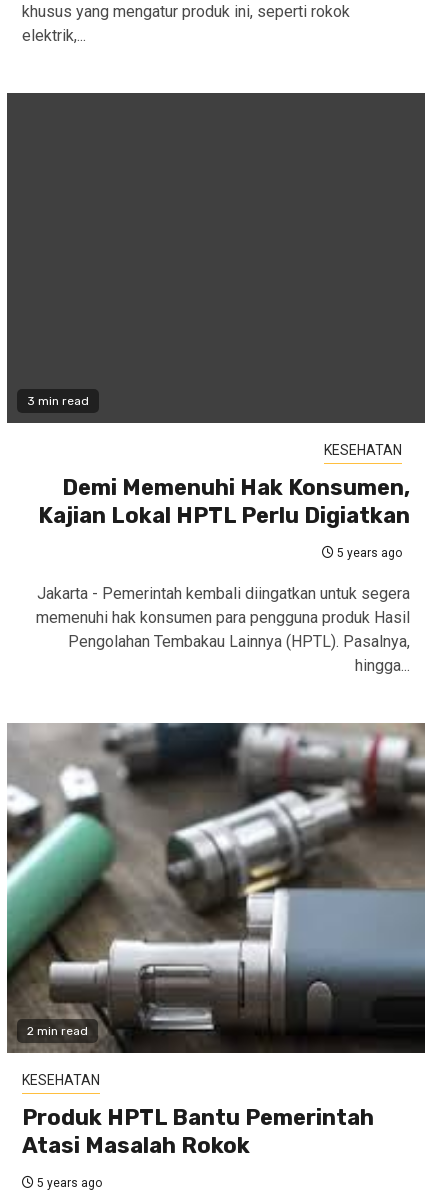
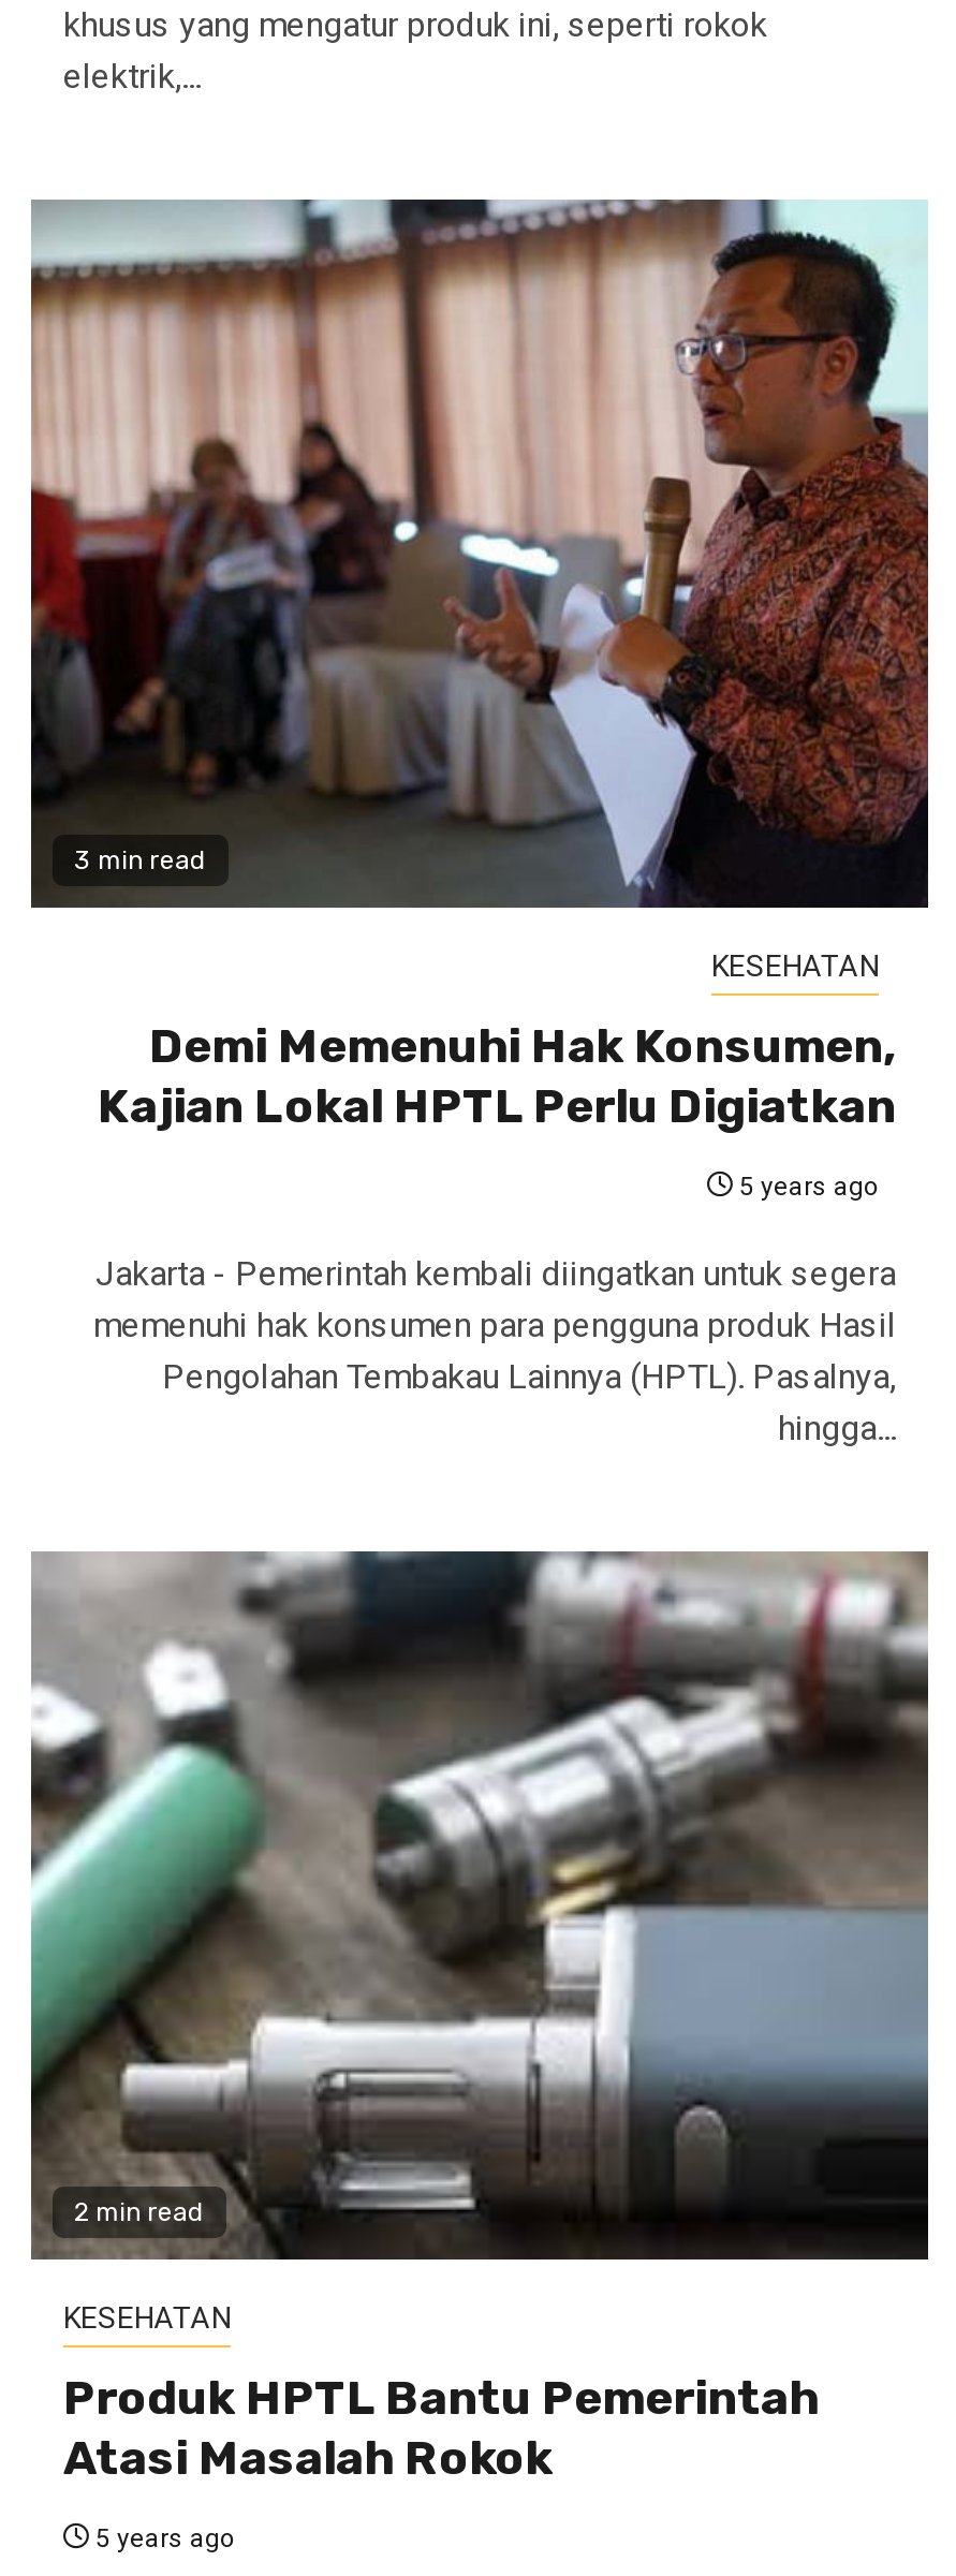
none -> [29,200,928,908] [image]

